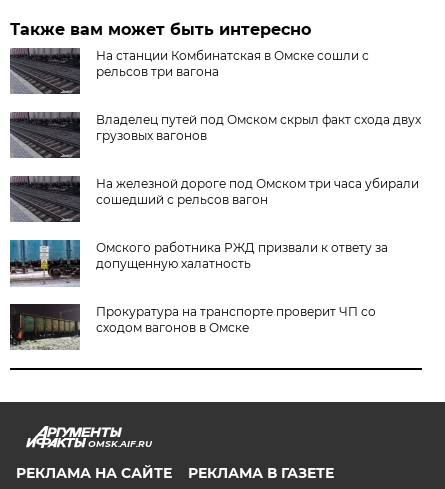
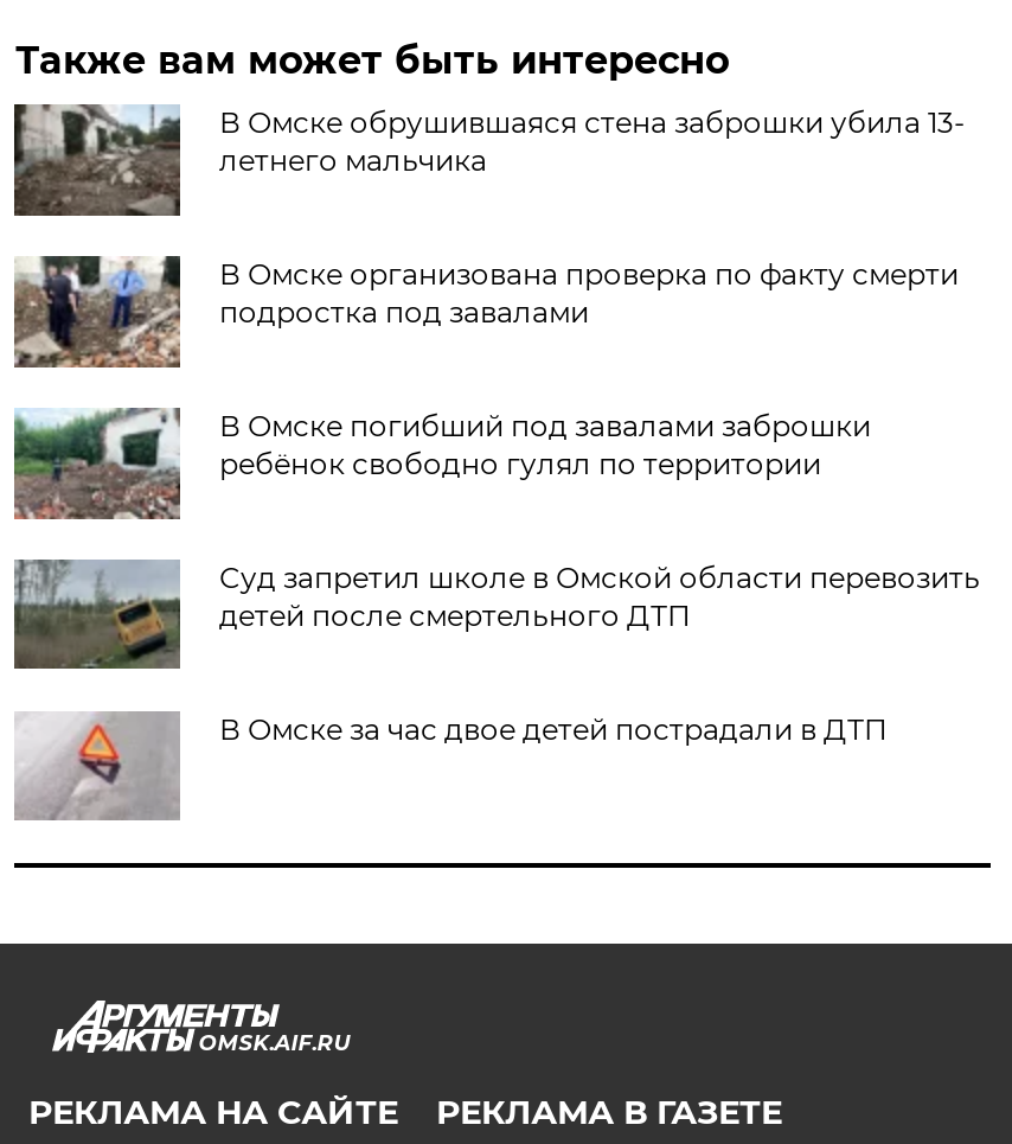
[10,47,369,95] [image] | На станции Комбинатская в Омске сошли с | рельсов три вагона -> [12,104,966,218] [image] | В Омске обрушившаяся стена заброшки убила 13- | летнего мальчика
[10,111,421,159] [image] | Владелец путей под Омском скрыл факт схода двух | грузовых вагонов -> [12,256,958,370] [image] | В Омске организована проверка по факту смерти | подростка под завалами
[10,175,419,223] [image] | На железной дороге под Омском три часа убирали | сошедший с рельсов вагон -> [12,408,871,522] [image] | В Омске погибший под завалами заброшки | ребёнок свободно гулял по территории
[9,240,388,287] [image] | Омского работника РЖД призвали к ответу за | допущенную халатность -> [12,557,980,669] [image] | Суд запретил школе в Омской области перевозить | детей после смертельного ДТП
[9,303,376,349] [image] | Прокуратура на транспорте проверит ЧП со | сходом вагонов в Омске -> [14,711,887,820] [image] | В Омске за час двое детей пострадали в ДТП

